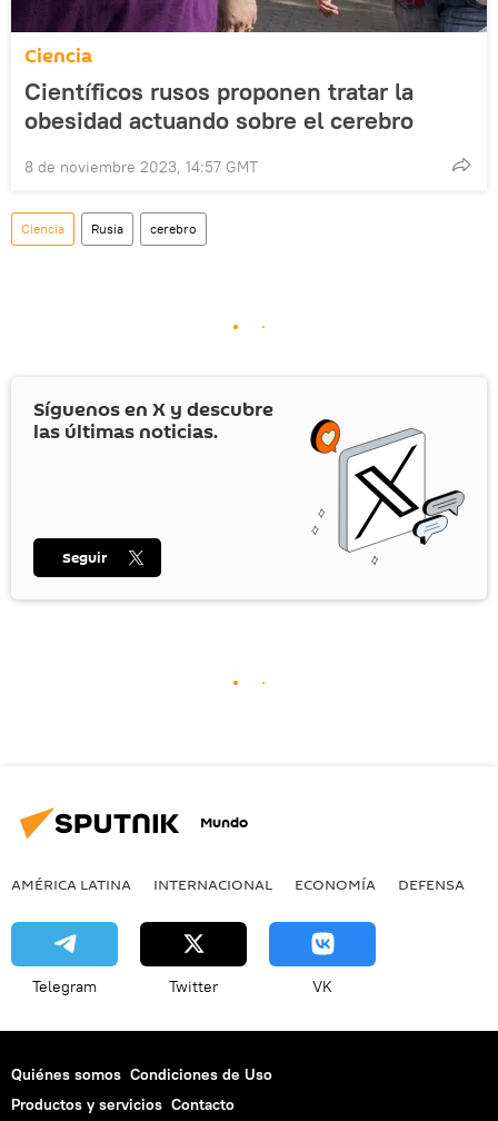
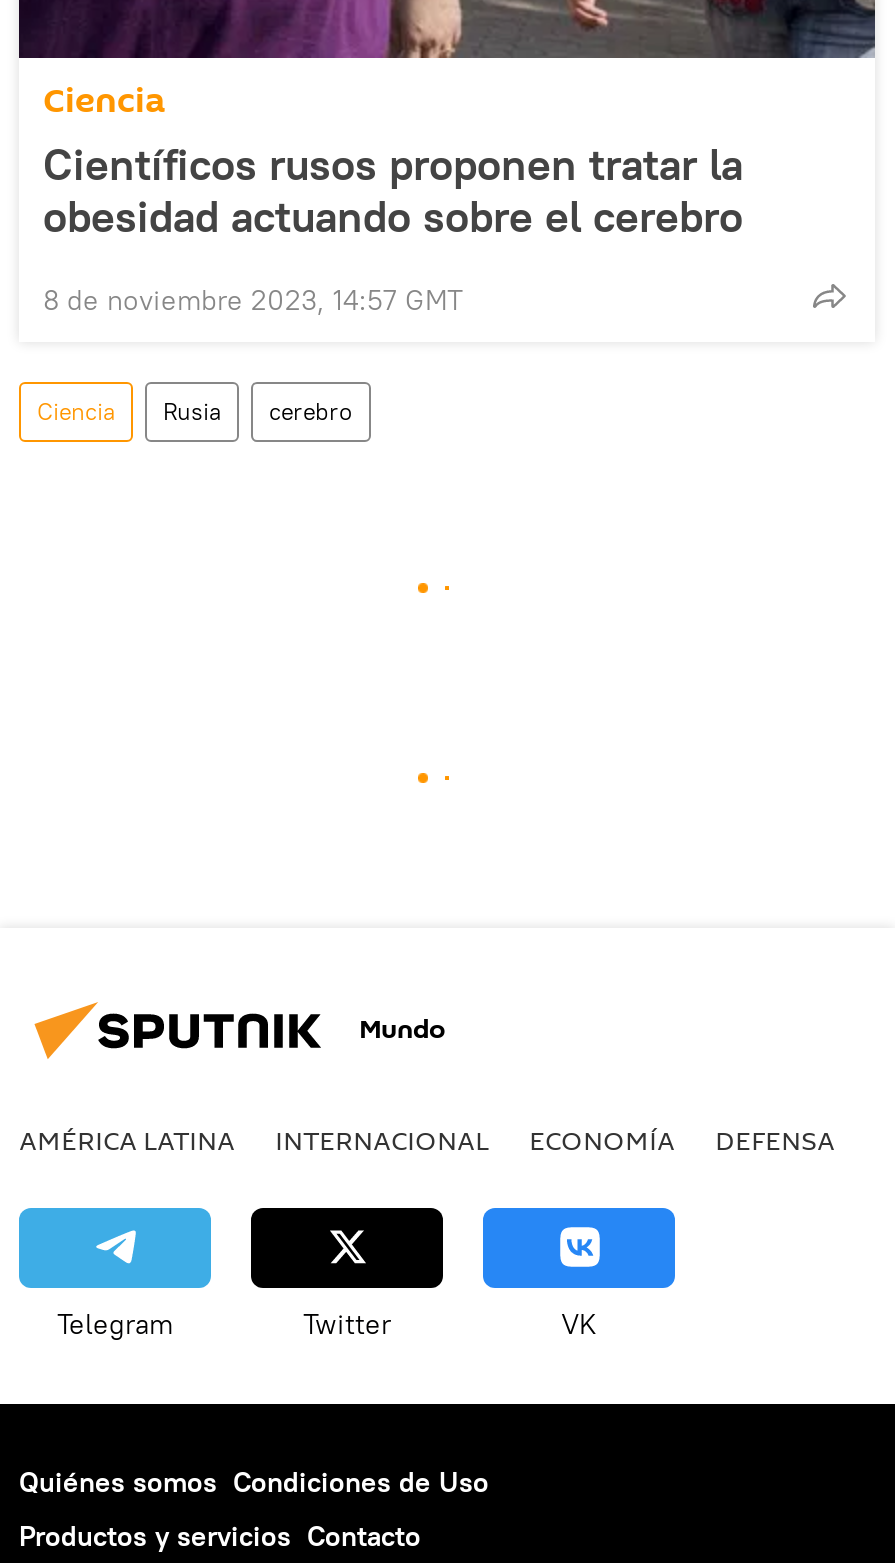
[33,396,466,565] [image] | Síguenos en X y descubre | las últimas noticias. -> none
[62,547,108,568] Seguir -> none

